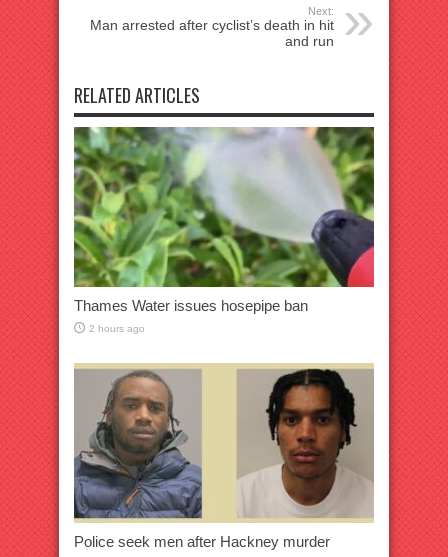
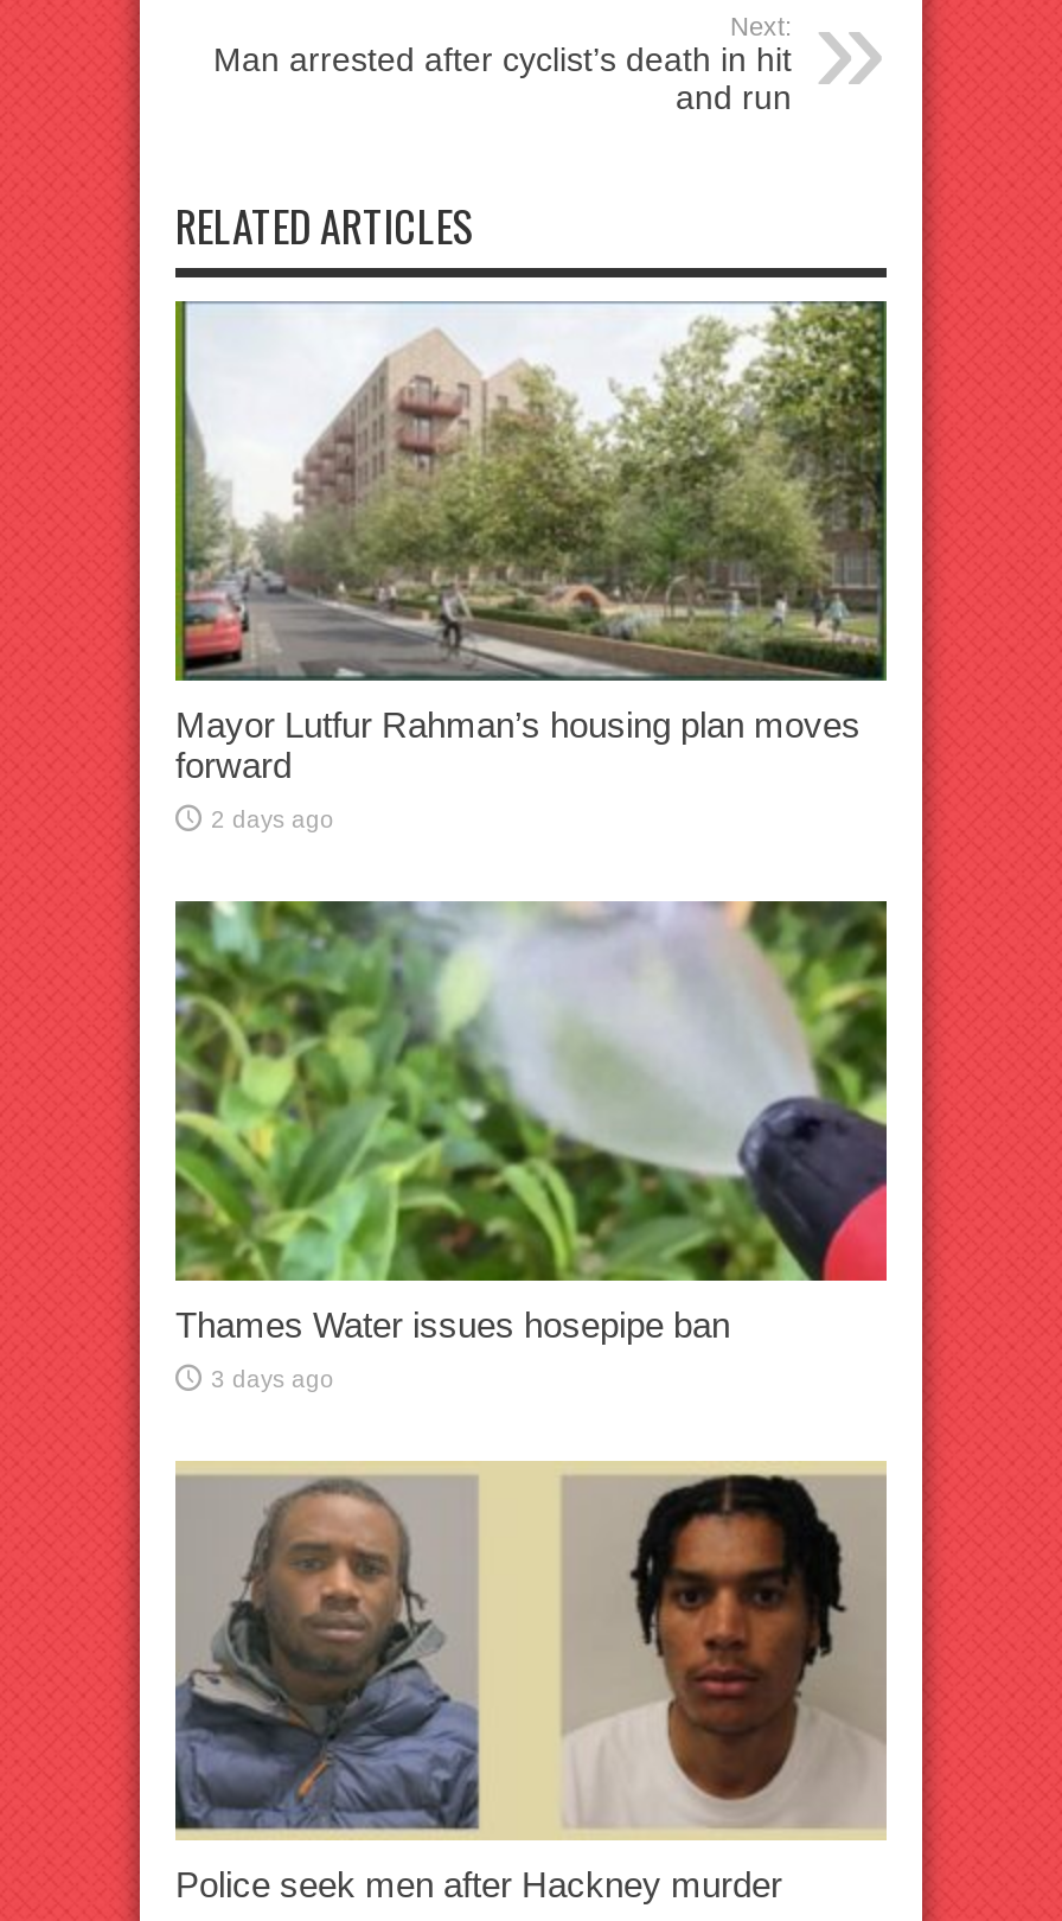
none -> [173,301,889,833] [image] | Mayor Lutfur Rahman’s housing plan moves | forward | 2 days ago
[89,323,145,334] 2 hours ago -> [211,1367,334,1393] 3 days ago

